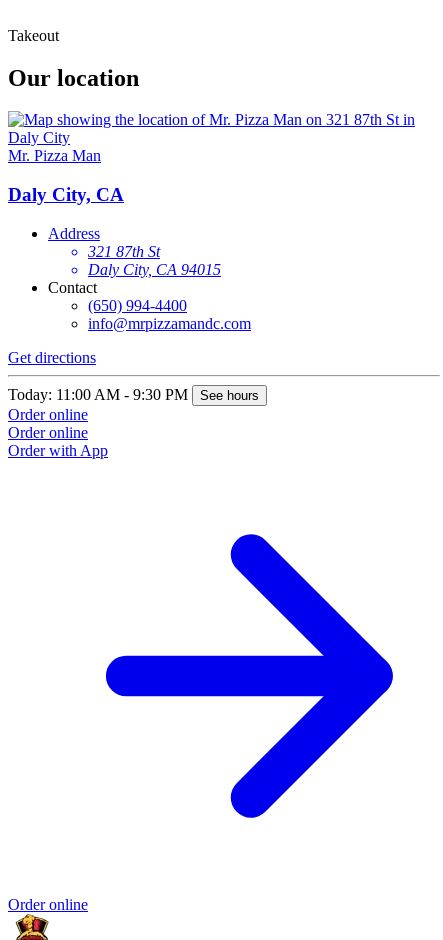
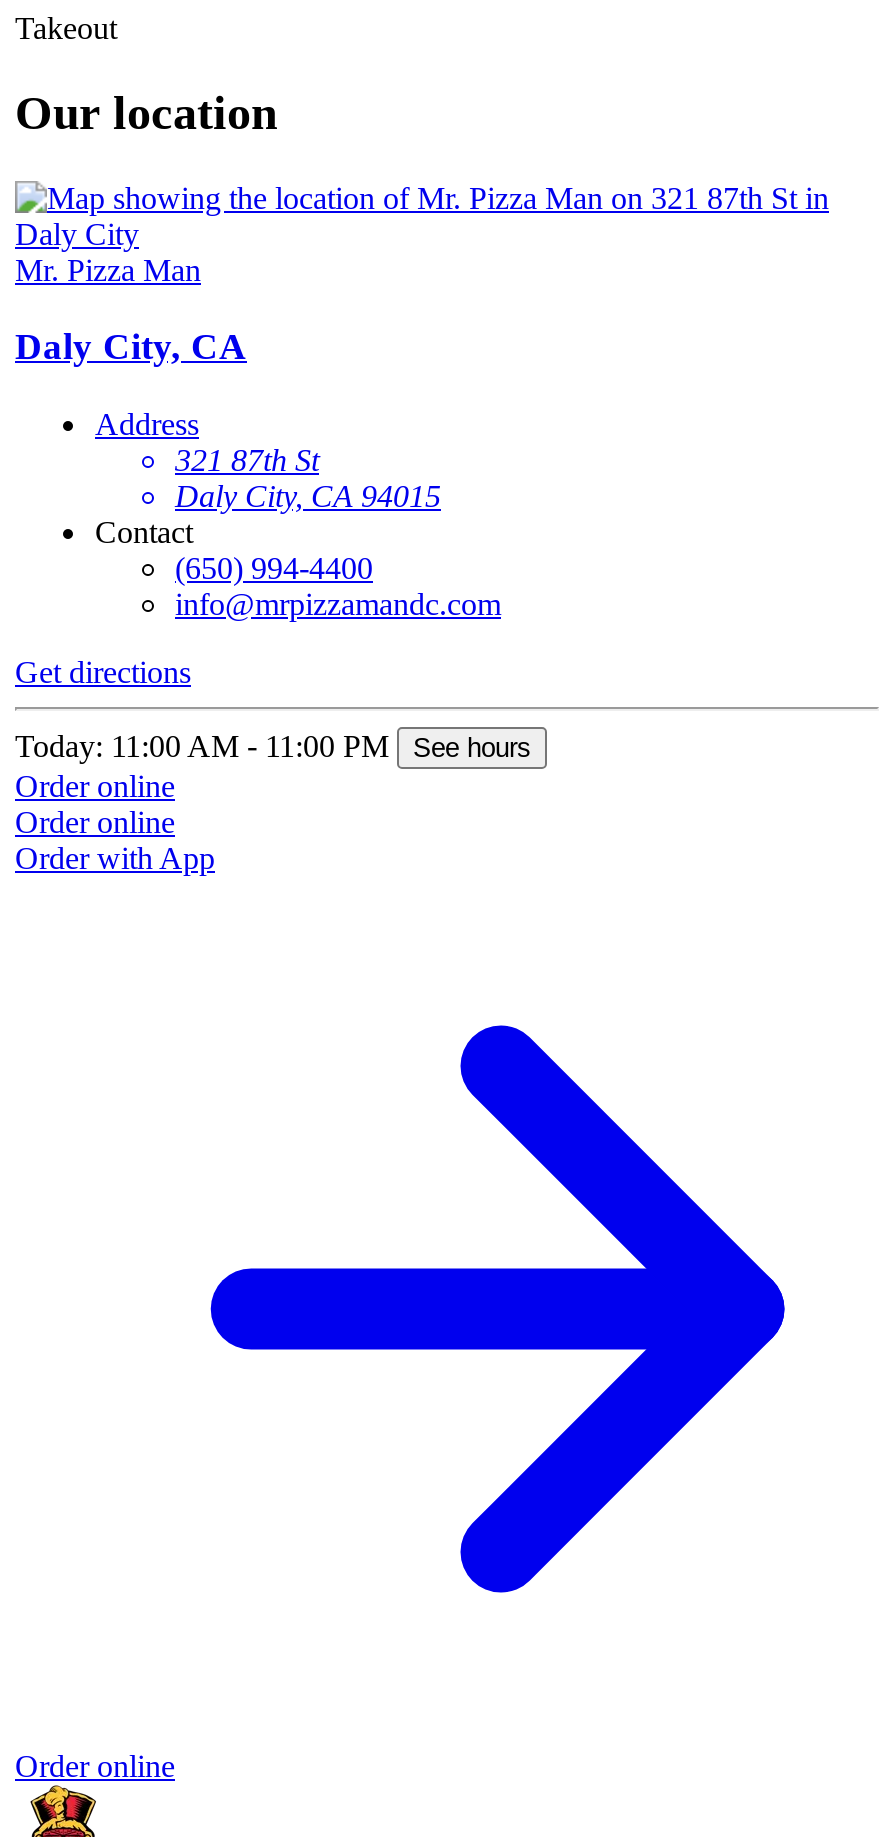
[8,386,259,403] Today: 11:00 AM - 9:30 PM See hours -> [15,729,531,763] Today: 11:00 AM - 11:00 PM See hours

